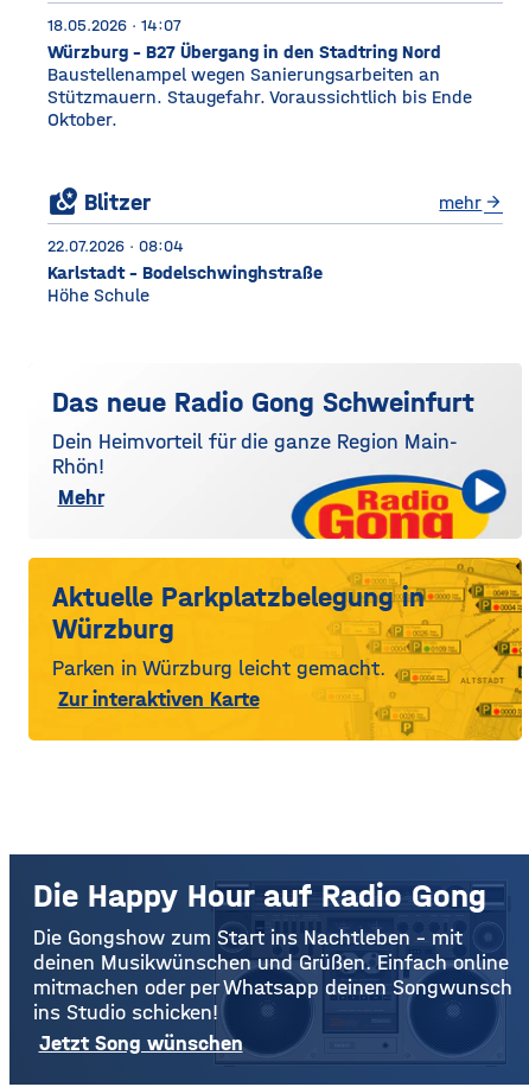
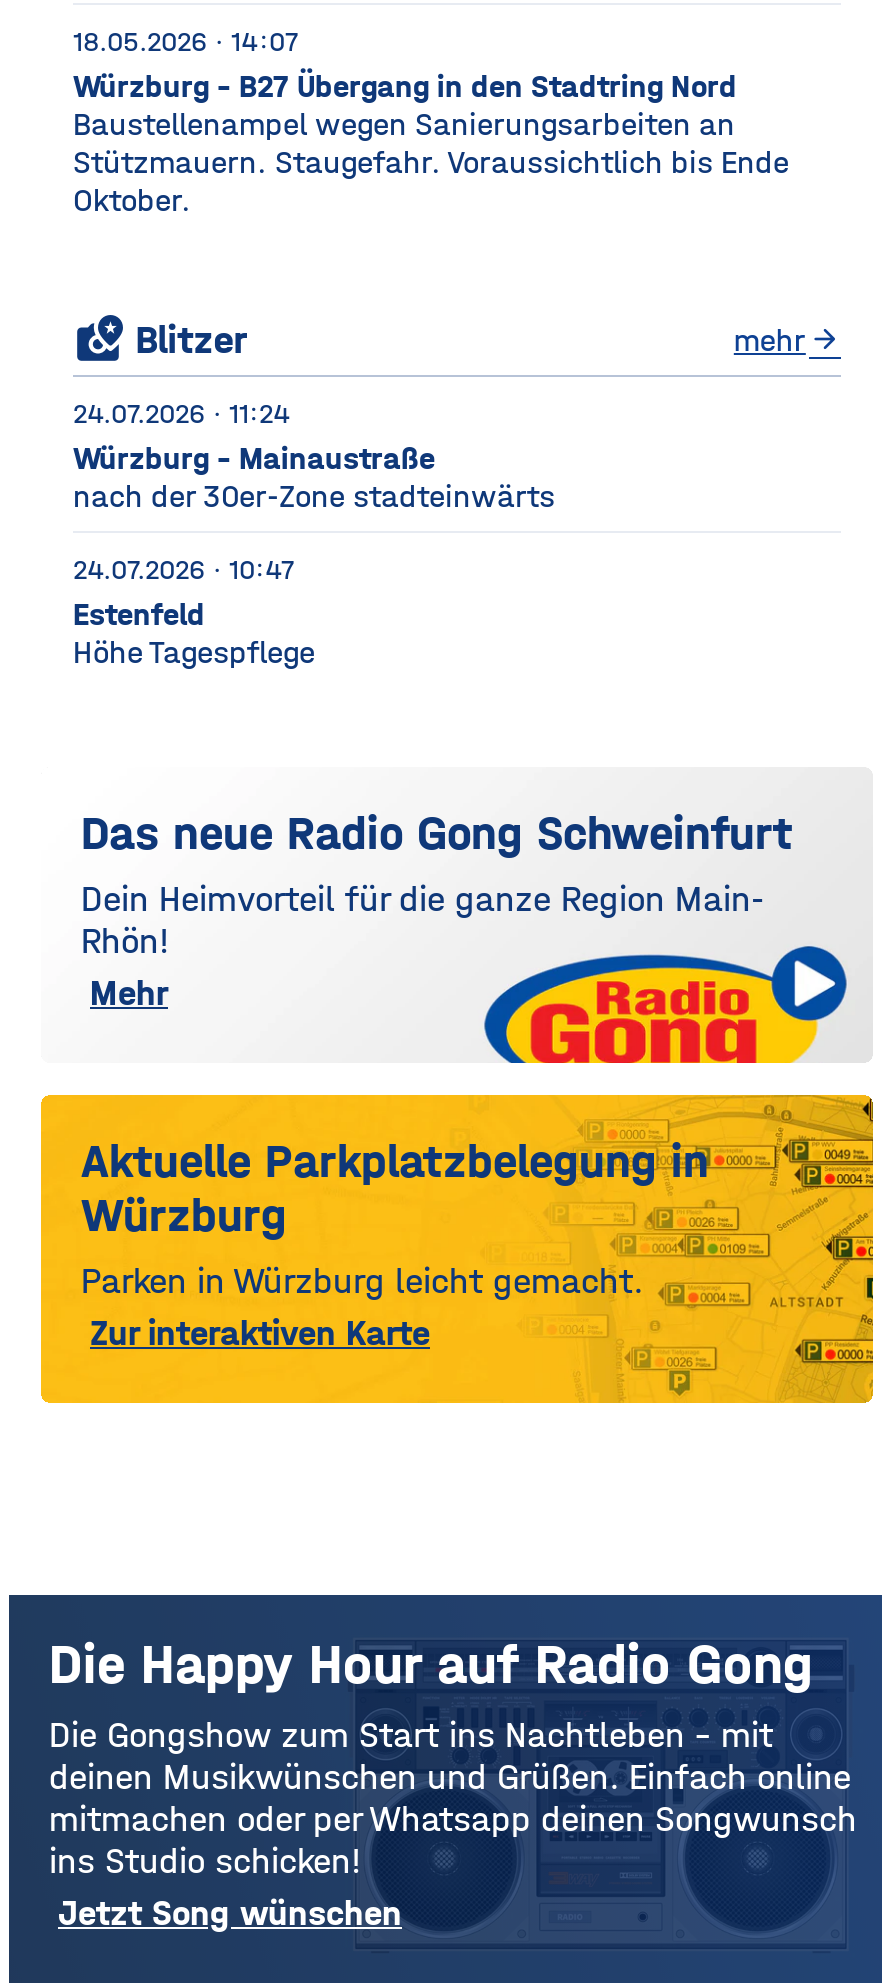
[47,237,323,307] 22.07.2026 · 08:04 | Karlstadt - Bodelschwinghstraße | Höhe Schule -> [73,398,555,672] 24.07.2026 · 11:24 | Würzburg - Mainaustraße | nach der 30er-Zone stadteinwärts | 24.07.2026 · 10:47 | Estenfeld | Höhe Tagespflege

